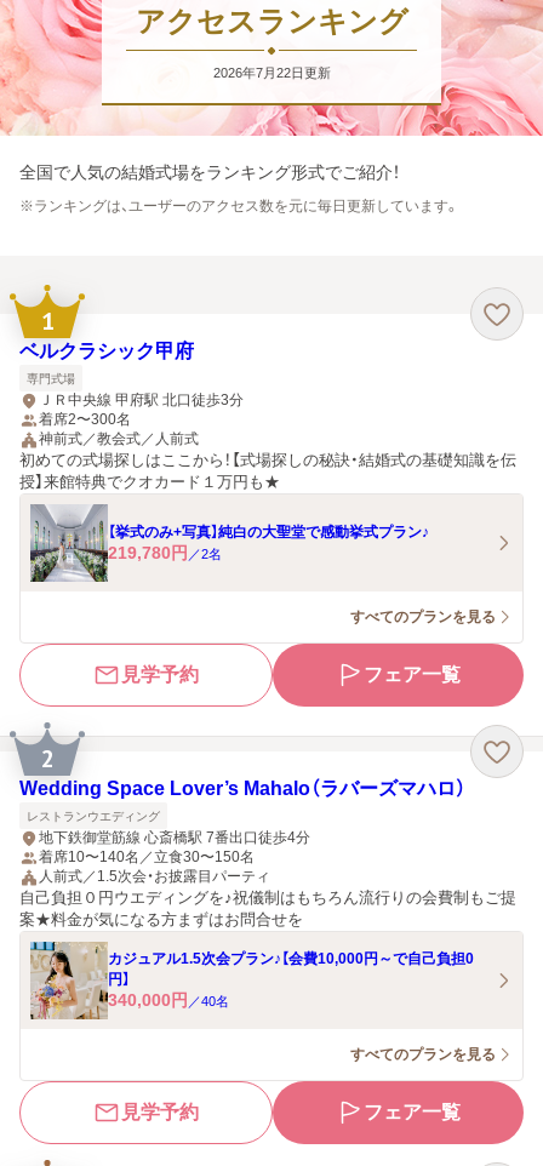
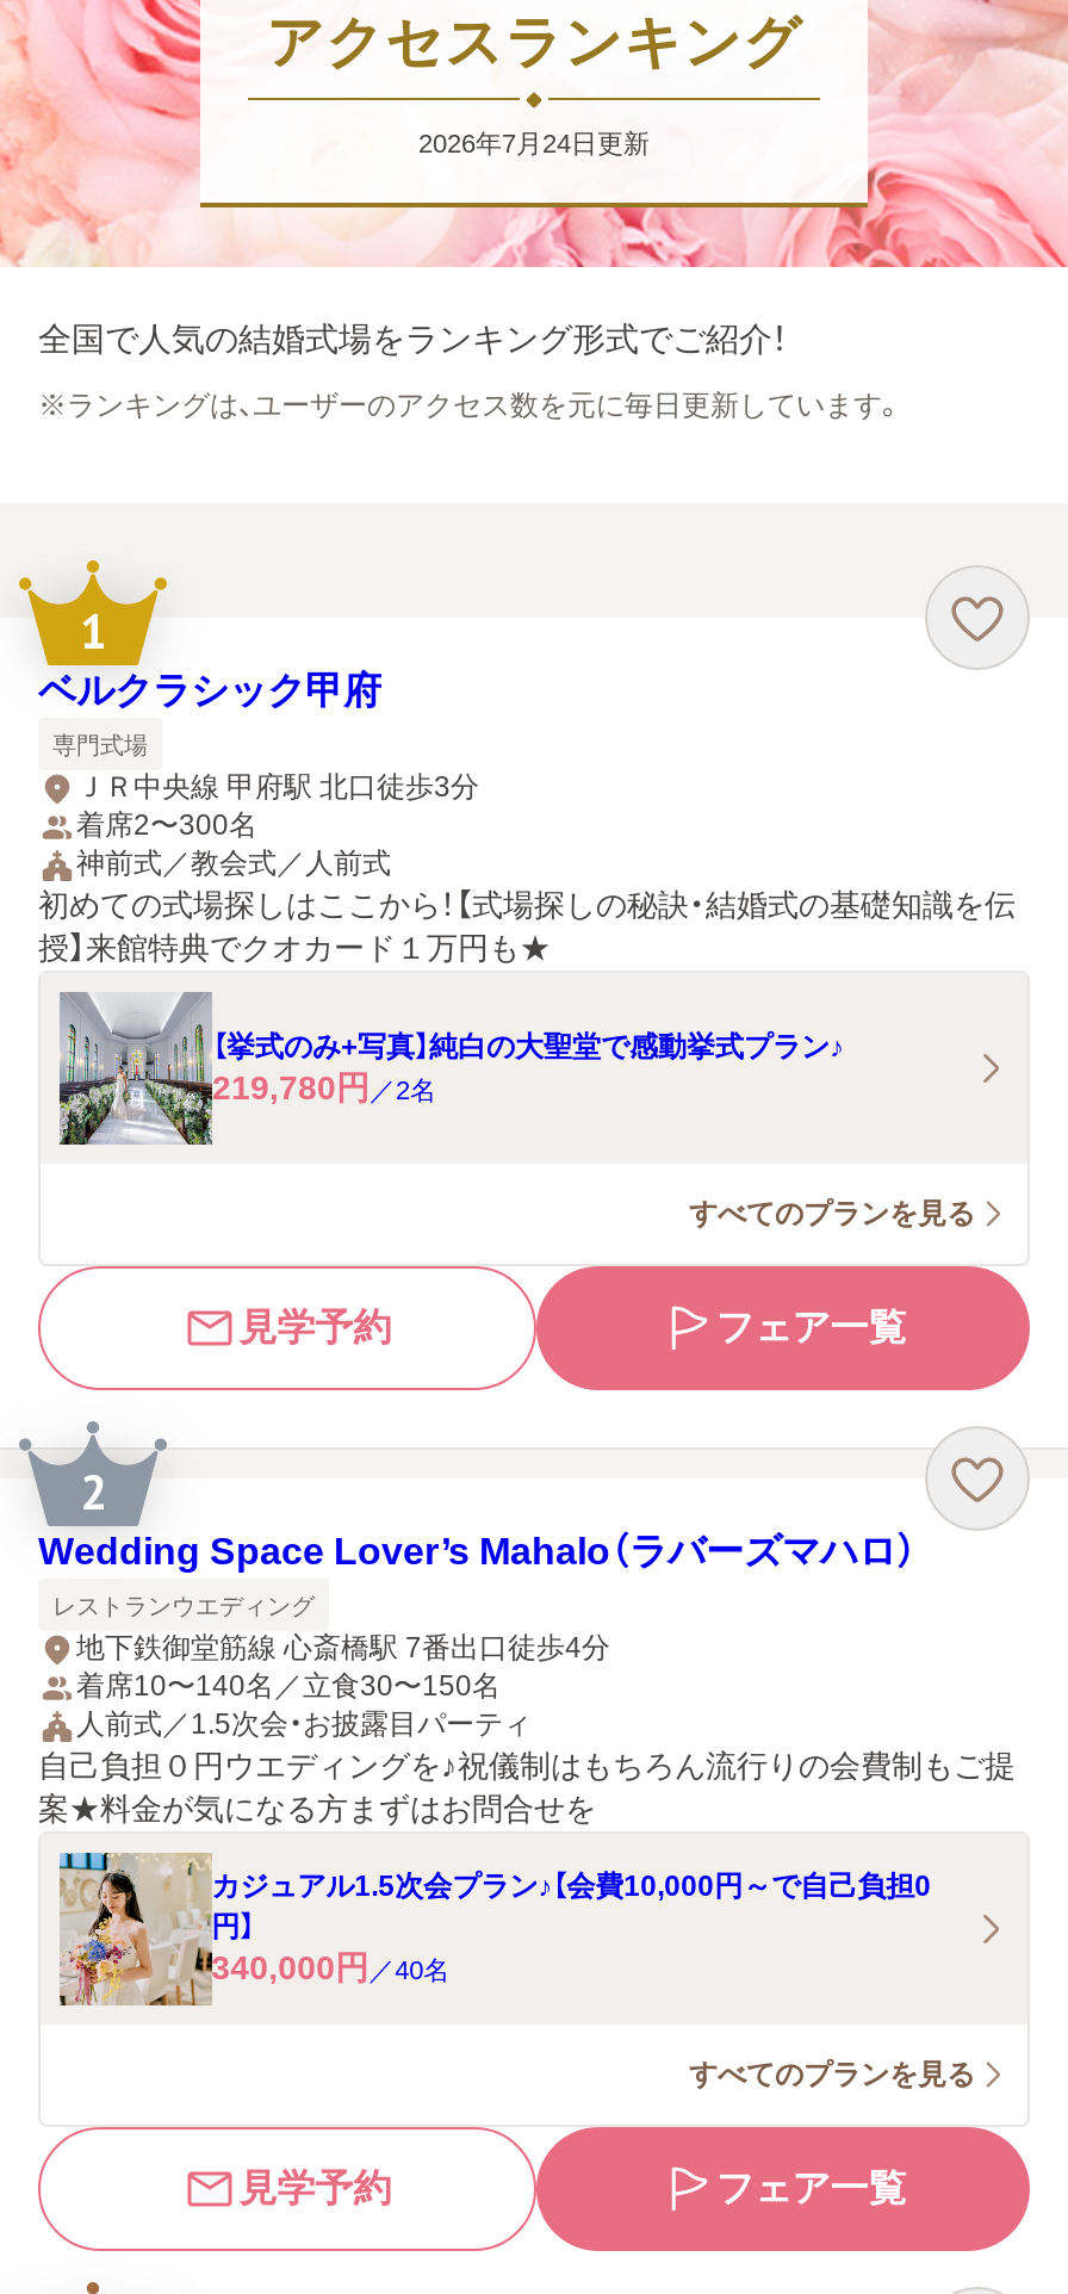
[213,65,330,79] 2026年7月22日更新 -> [418,128,650,156] 2026年7月24日更新

